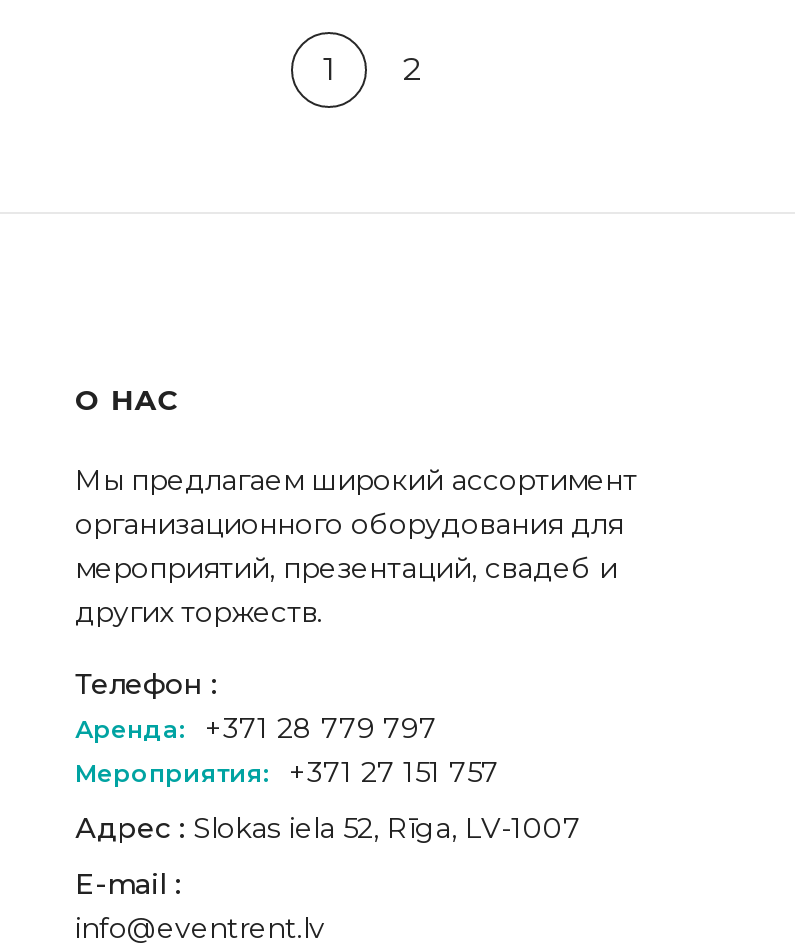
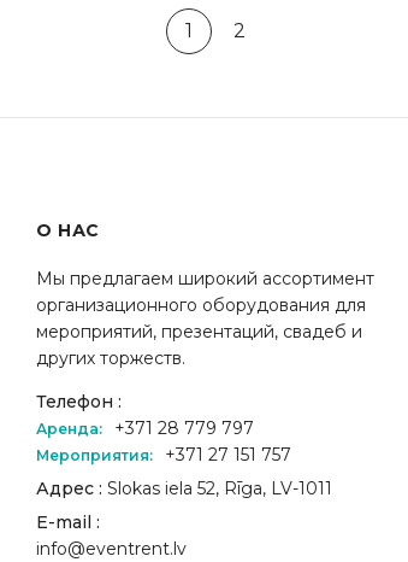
[75,810,581,846] Адрес : Slokas iela 52, Rīga, LV-1007 -> [36,478,332,499] Адрес : Slokas iela 52, Rīga, LV-1011

